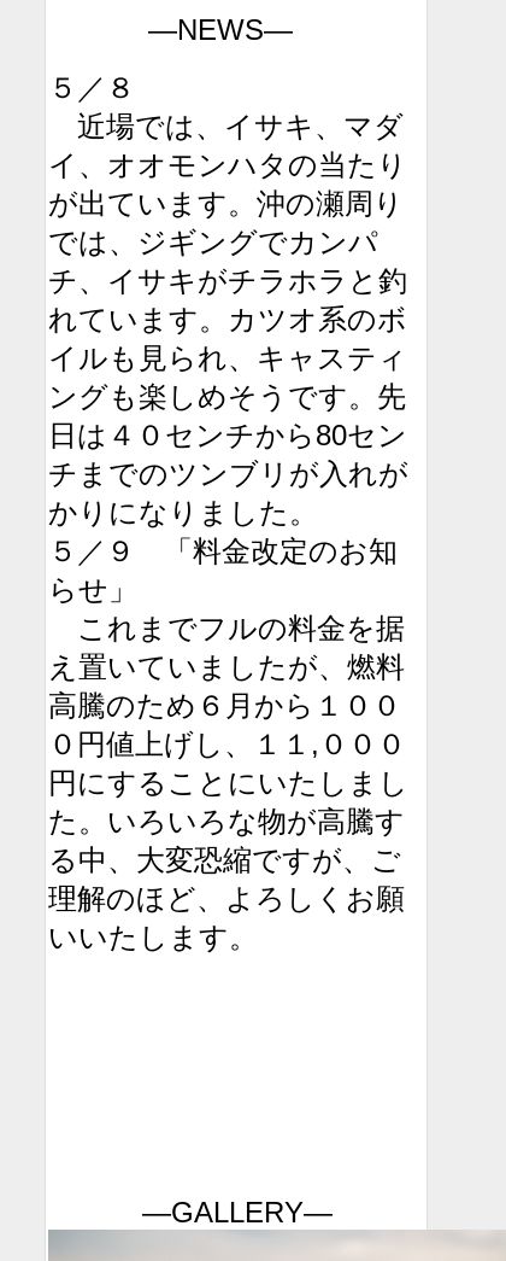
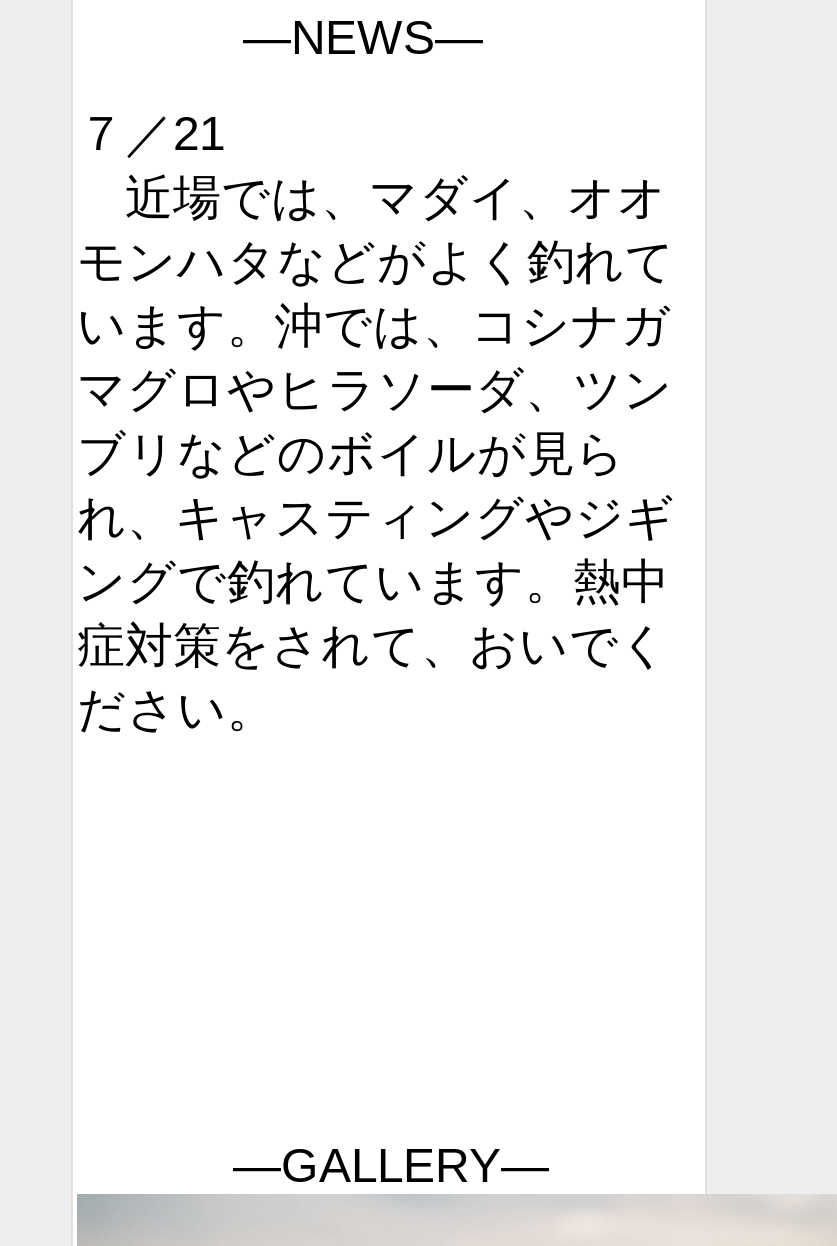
[48,71,408,953] ５／８ | 近場では、イサキ、マダ | イ、オオモンハタの当たり | が出ています。沖の瀬周り | では、ジギングでカンパ | チ、イサキがチラホラと釣 | れています。カツオ系のボ | イルも見られ、キャスティ | ングも楽しめそうです。先 | 日は４０センチから80セン | チまでのツンブリが入れが | かりになりました。 | ５／９ 「料金改定のお知 | らせ」 | これまでフルの料金を据 | え置いていましたが、燃料 | 高騰のため６月から１００ | ０円値上げし、１１,０００ | 円にすることにいたしまし | た。いろいろな物が高騰す | る中、大変恐縮ですが、ご | 理解のほど、よろしくお願 | いいたします。 -> [77,106,675,736] ７／21 | 近場では、マダイ、オオ | モンハタなどがよく釣れて | います。沖では、コシナガ | マグロやヒラソーダ、ツン | ブリなどのボイルが見ら | れ、キャスティングやジギ | ングで釣れています。熱中 | 症対策をされて、おいでく | ださい。

